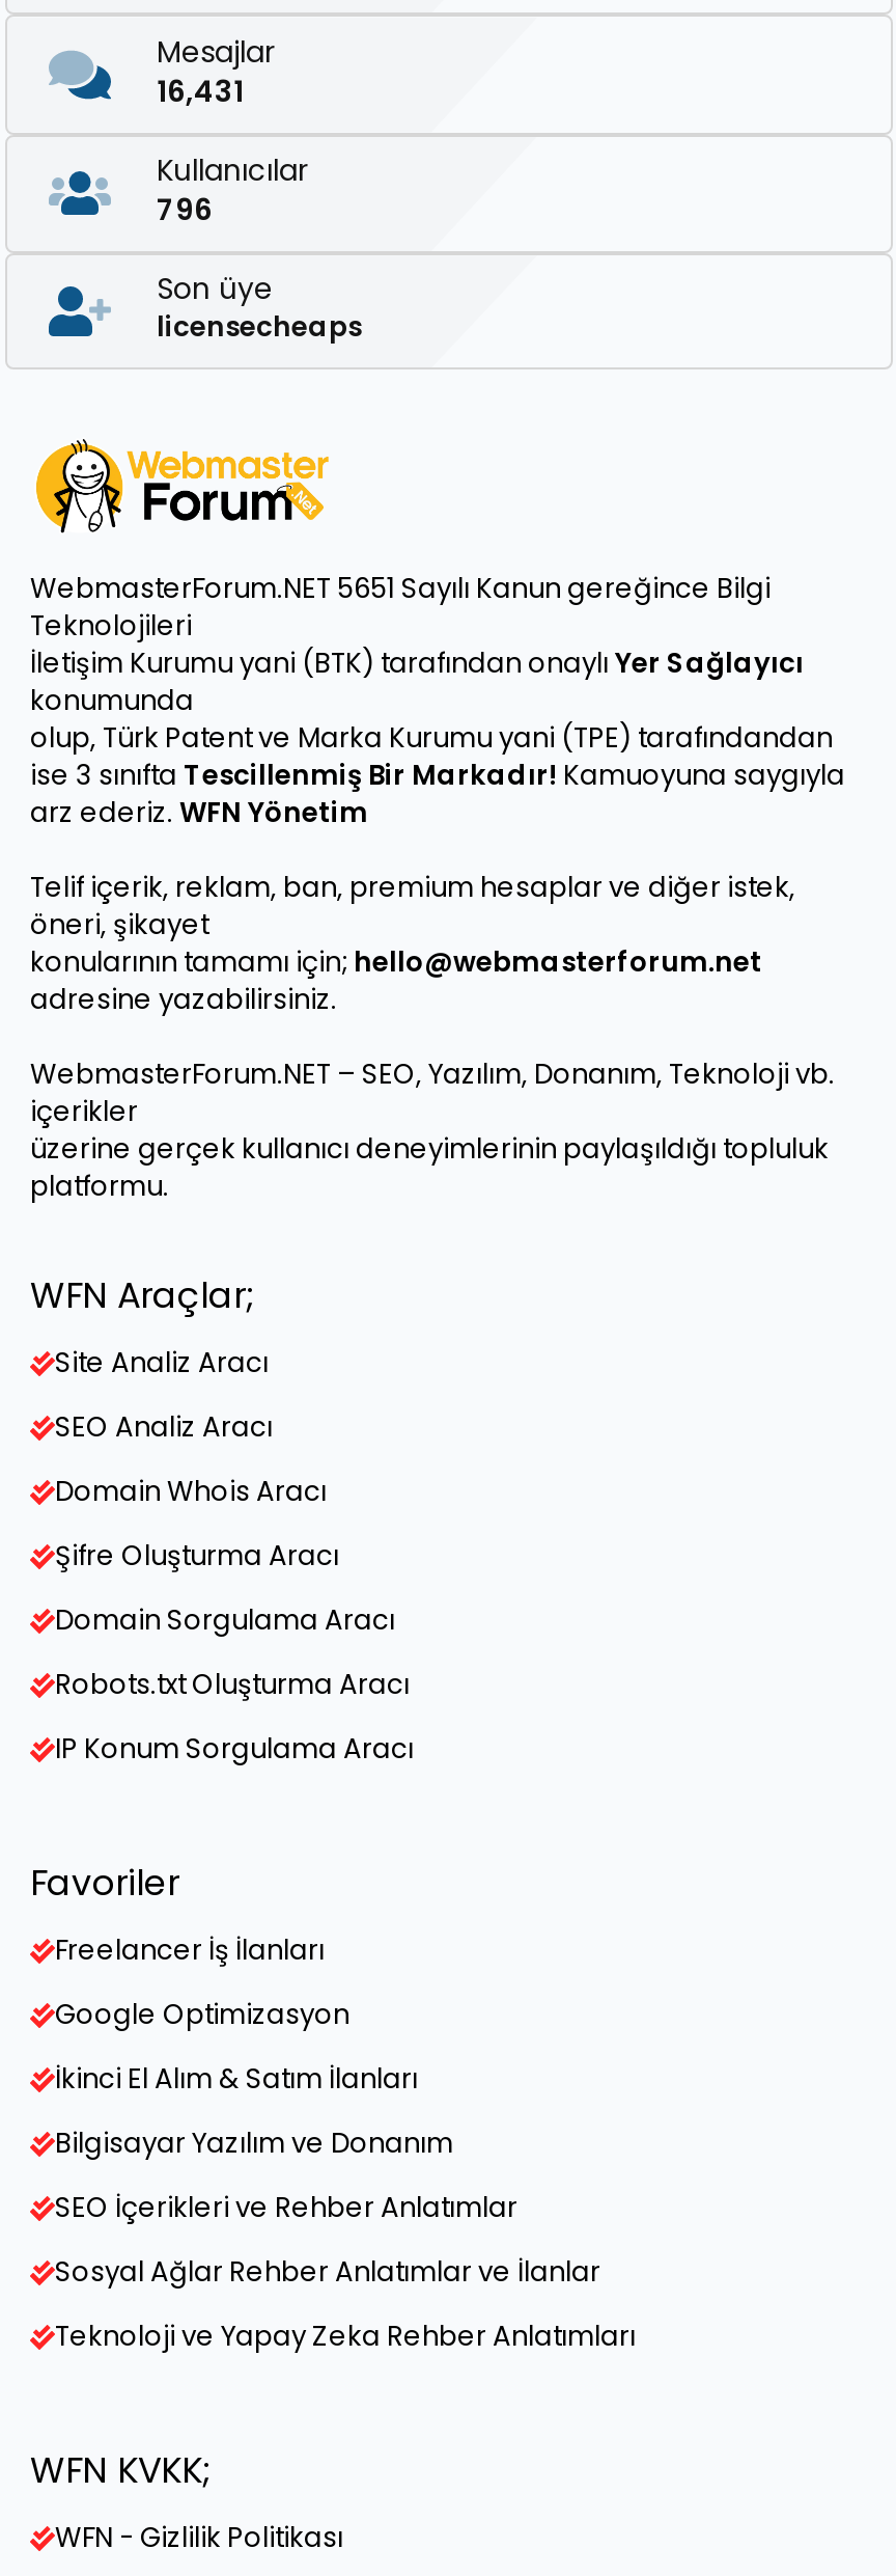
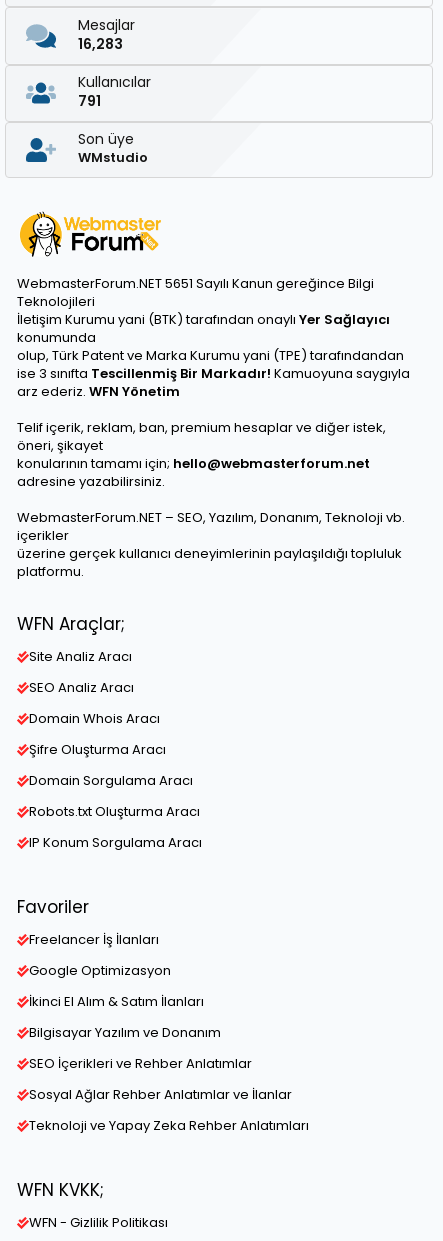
[157,70,244,112] 16,431 -> [78,34,123,54] 16,283
[157,189,213,231] 796 -> [78,91,101,111] 791
[157,308,362,347] licensecheaps -> [78,148,148,167] WMstudio

